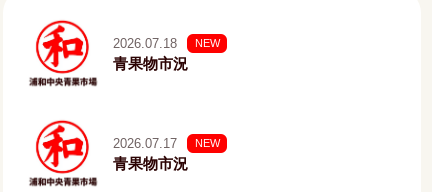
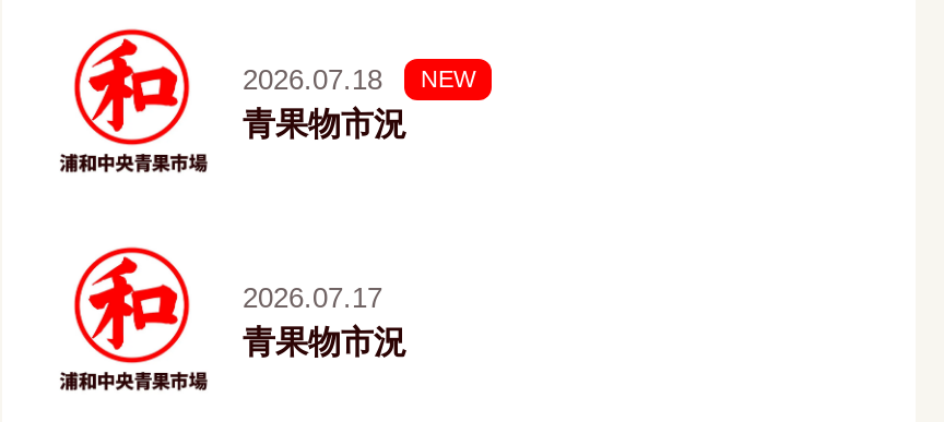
[194,137,219,149] NEW -> none

